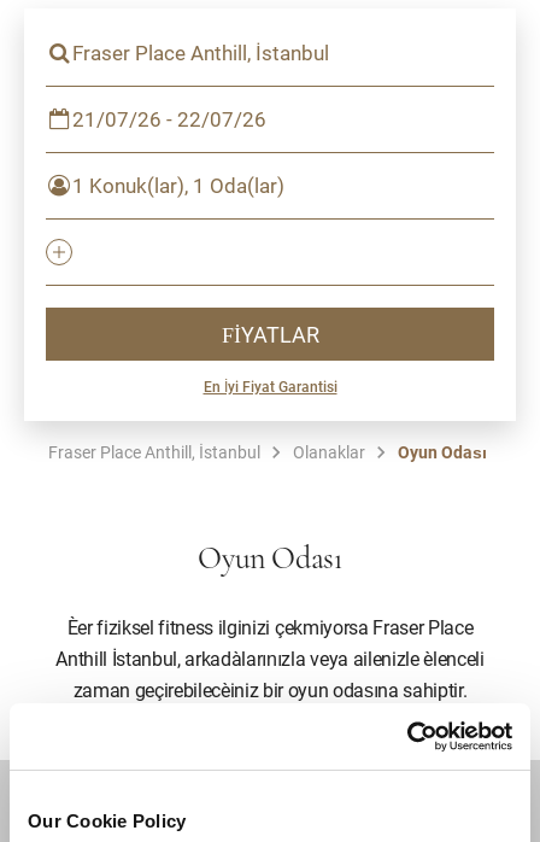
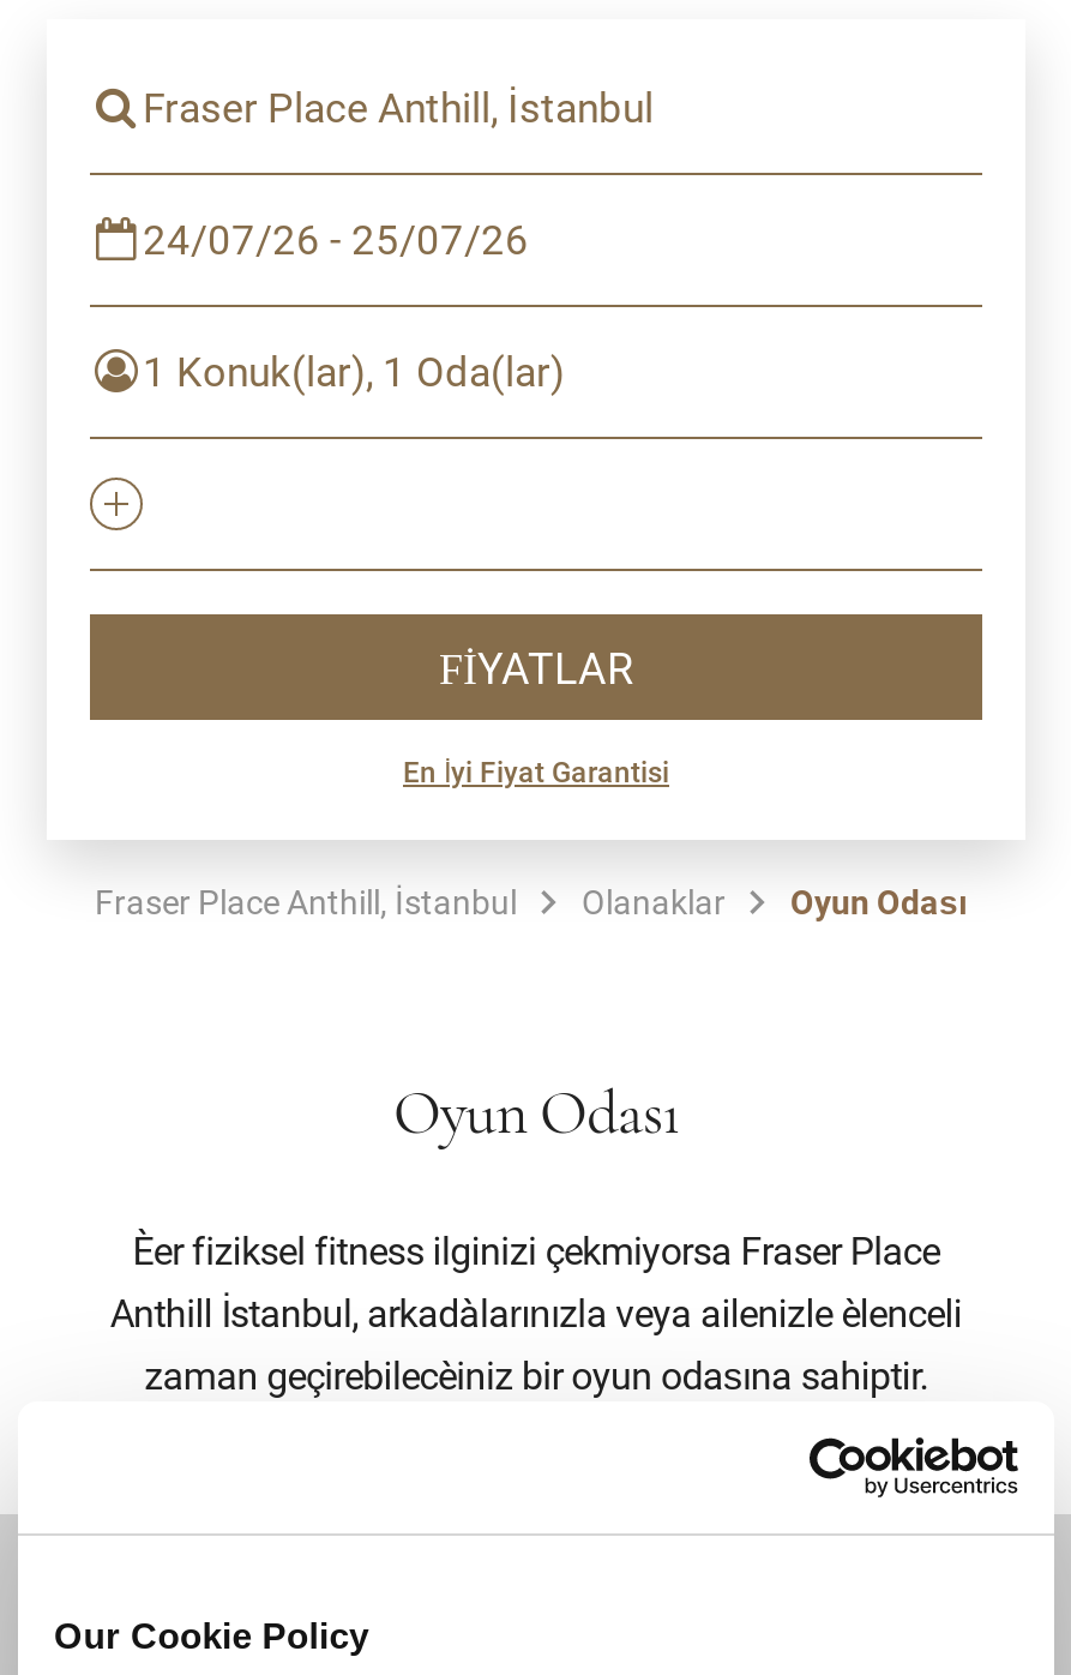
[72,105,266,133] 21/07/26 - 22/07/26 -> [143,211,529,266] 24/07/26 - 25/07/26

